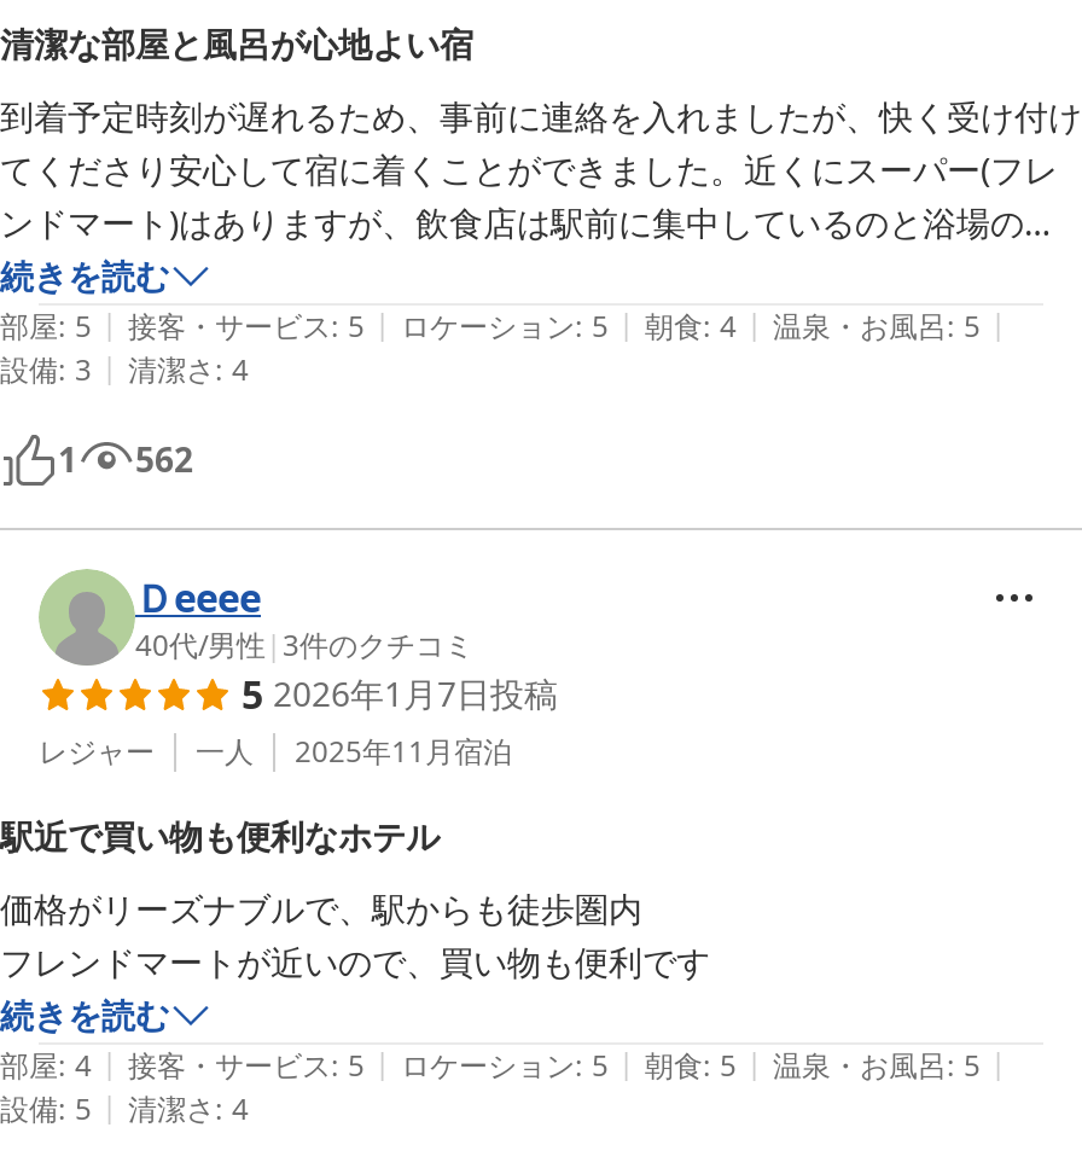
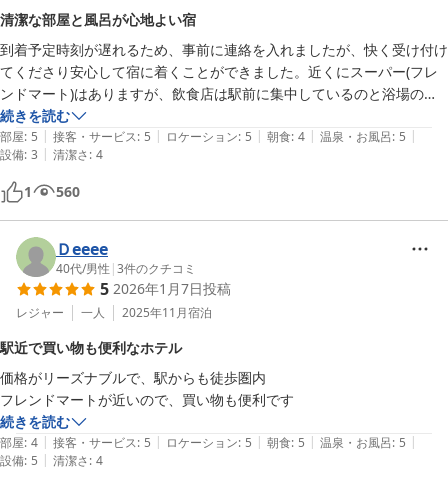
[58,436,193,482] 1 562 -> [24,182,80,201] 1 560

